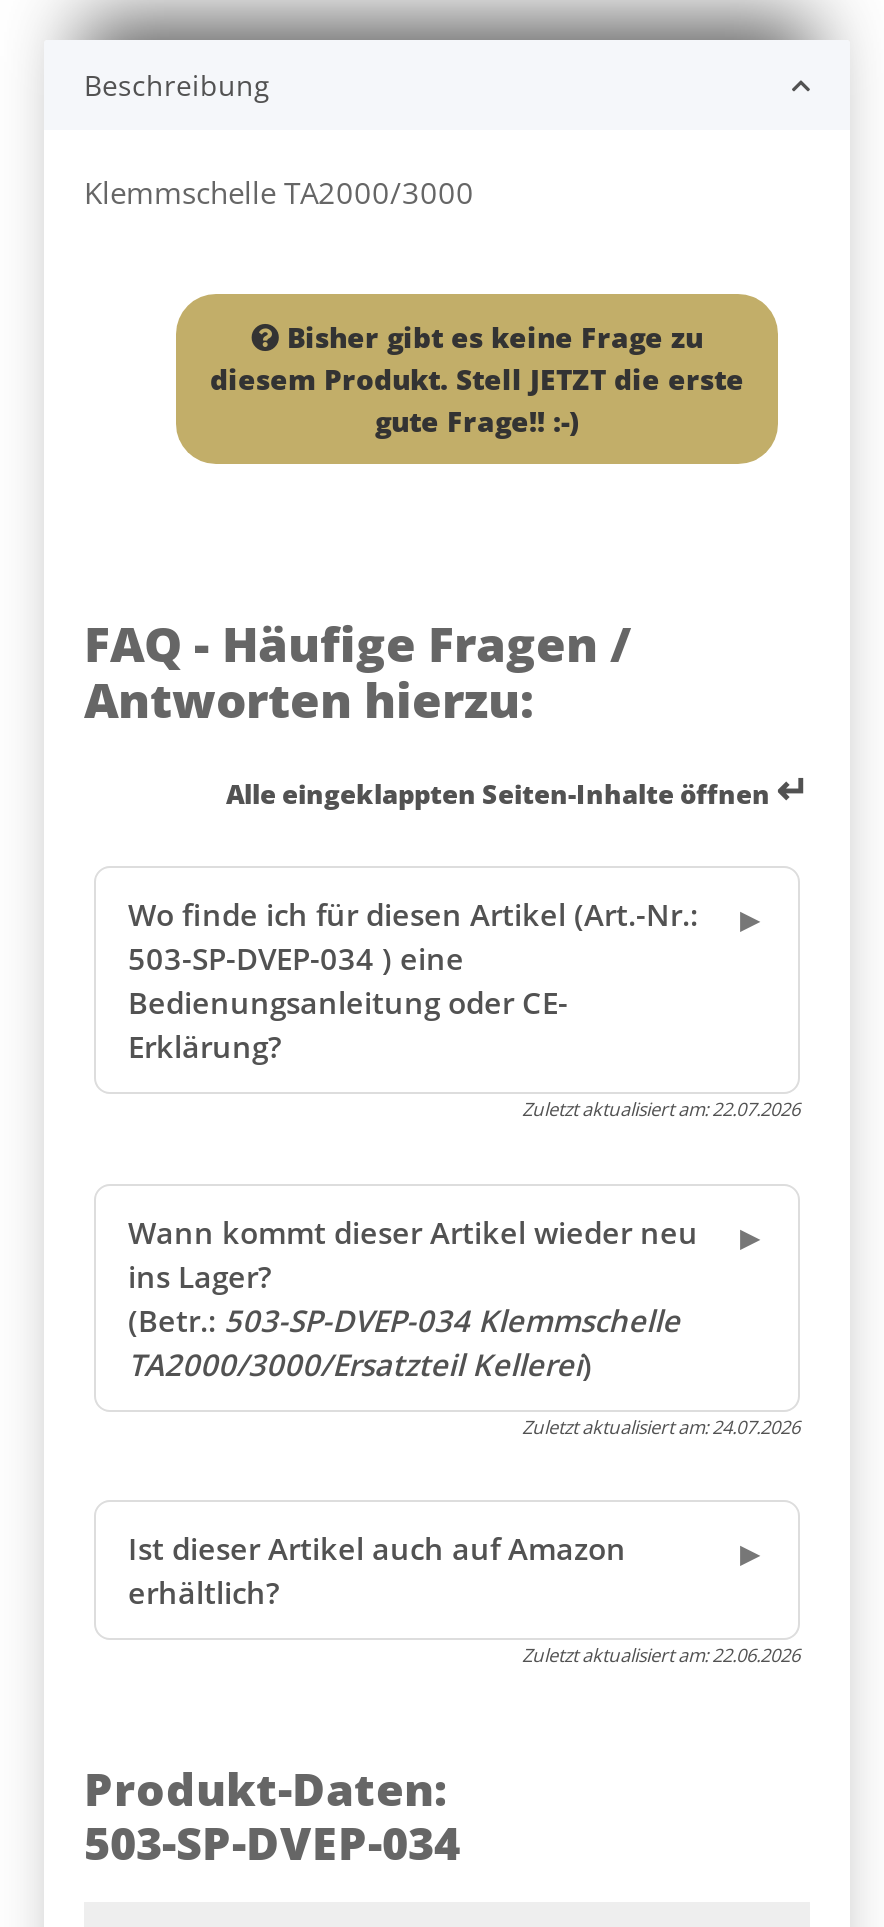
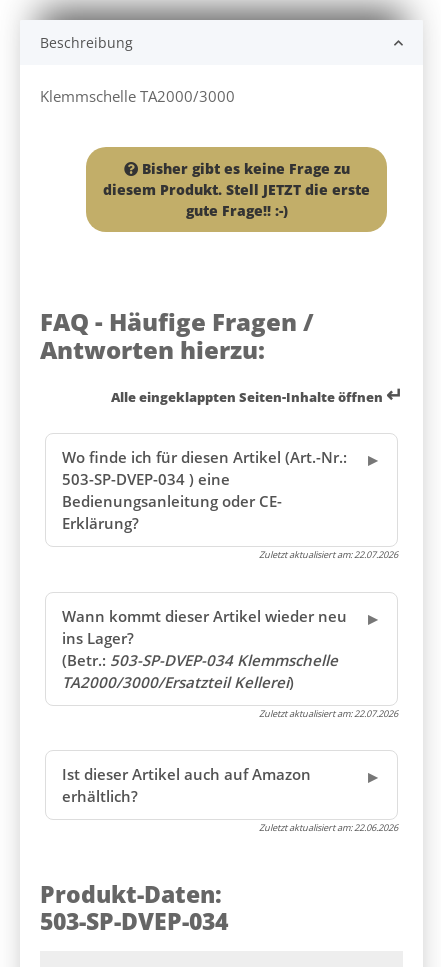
[522,1413,800,1439] Zuletzt aktualisiert am:24.07.2026 -> [259,707,398,720] Zuletzt aktualisiert am:22.07.2026

